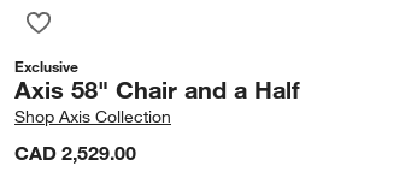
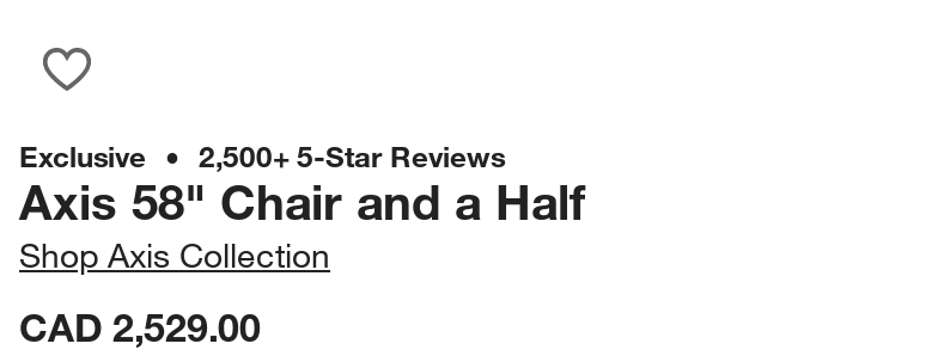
none -> [199,136,505,174] 2,500+ 5-Star Reviews

